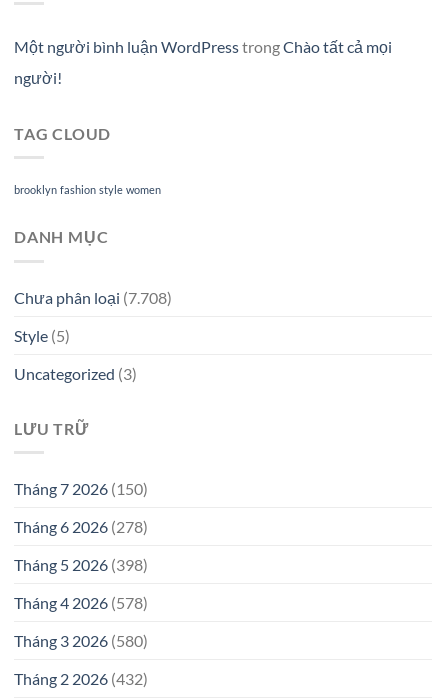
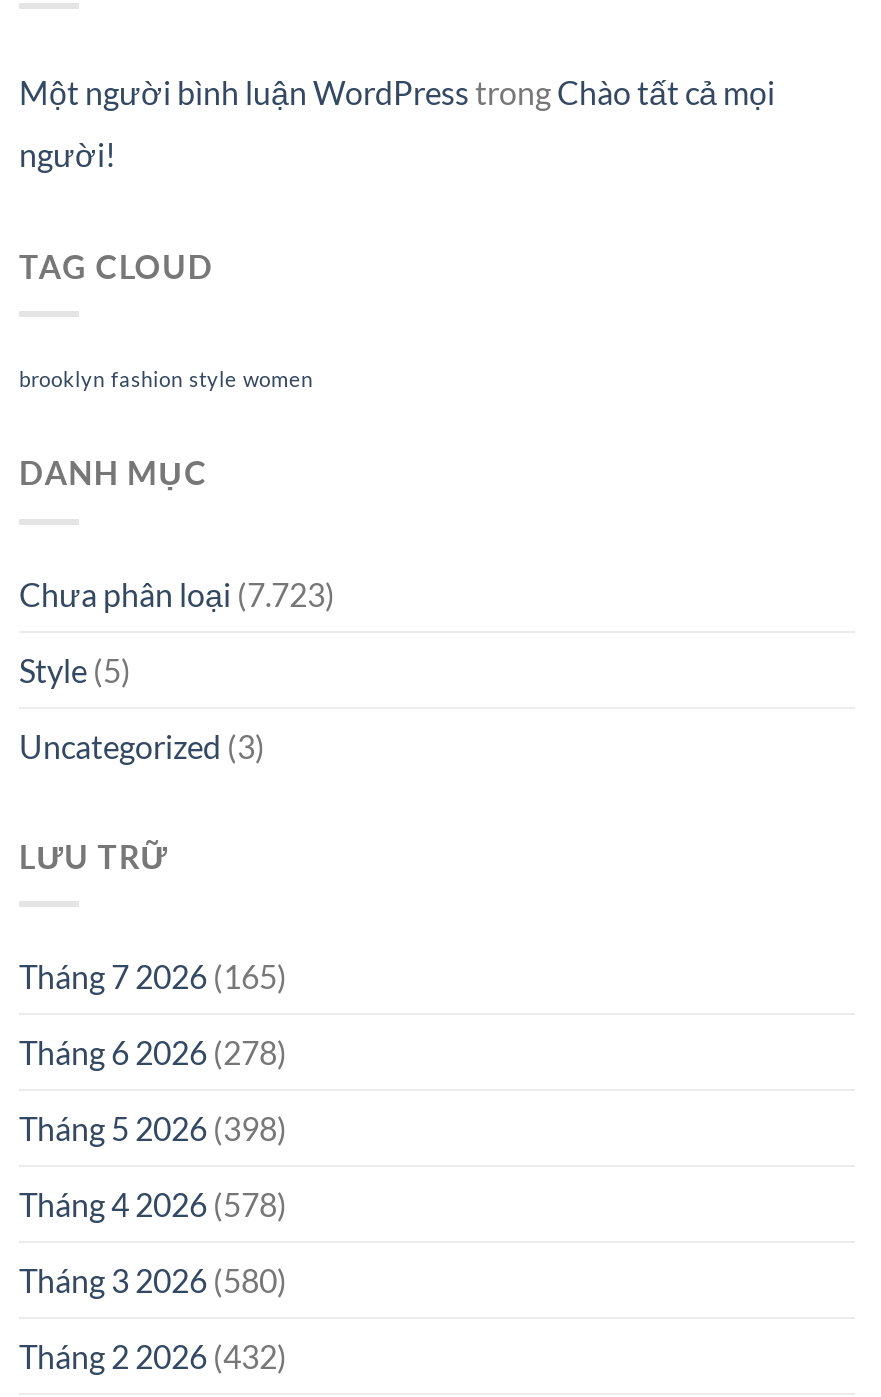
[14,288,172,307] Chưa phân loại (7.708) -> [19,574,335,612] Chưa phân loại (7.723)
[14,479,148,498] Tháng 7 2026 (150) -> [19,957,287,995] Tháng 7 2026 (165)

